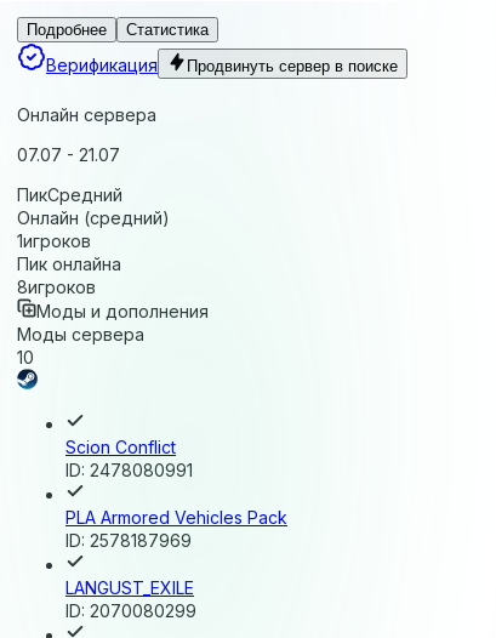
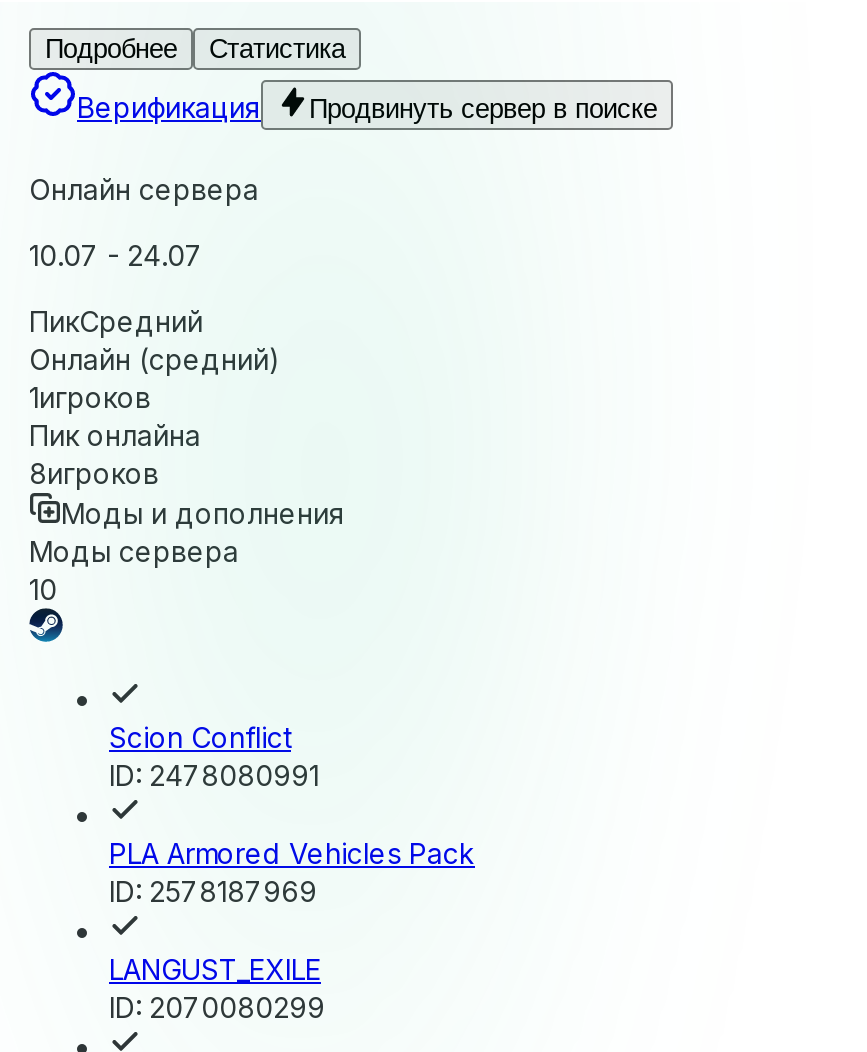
[17,144,120,165] 07.07 - 21.07 -> [29,238,203,272] 10.07 - 24.07

